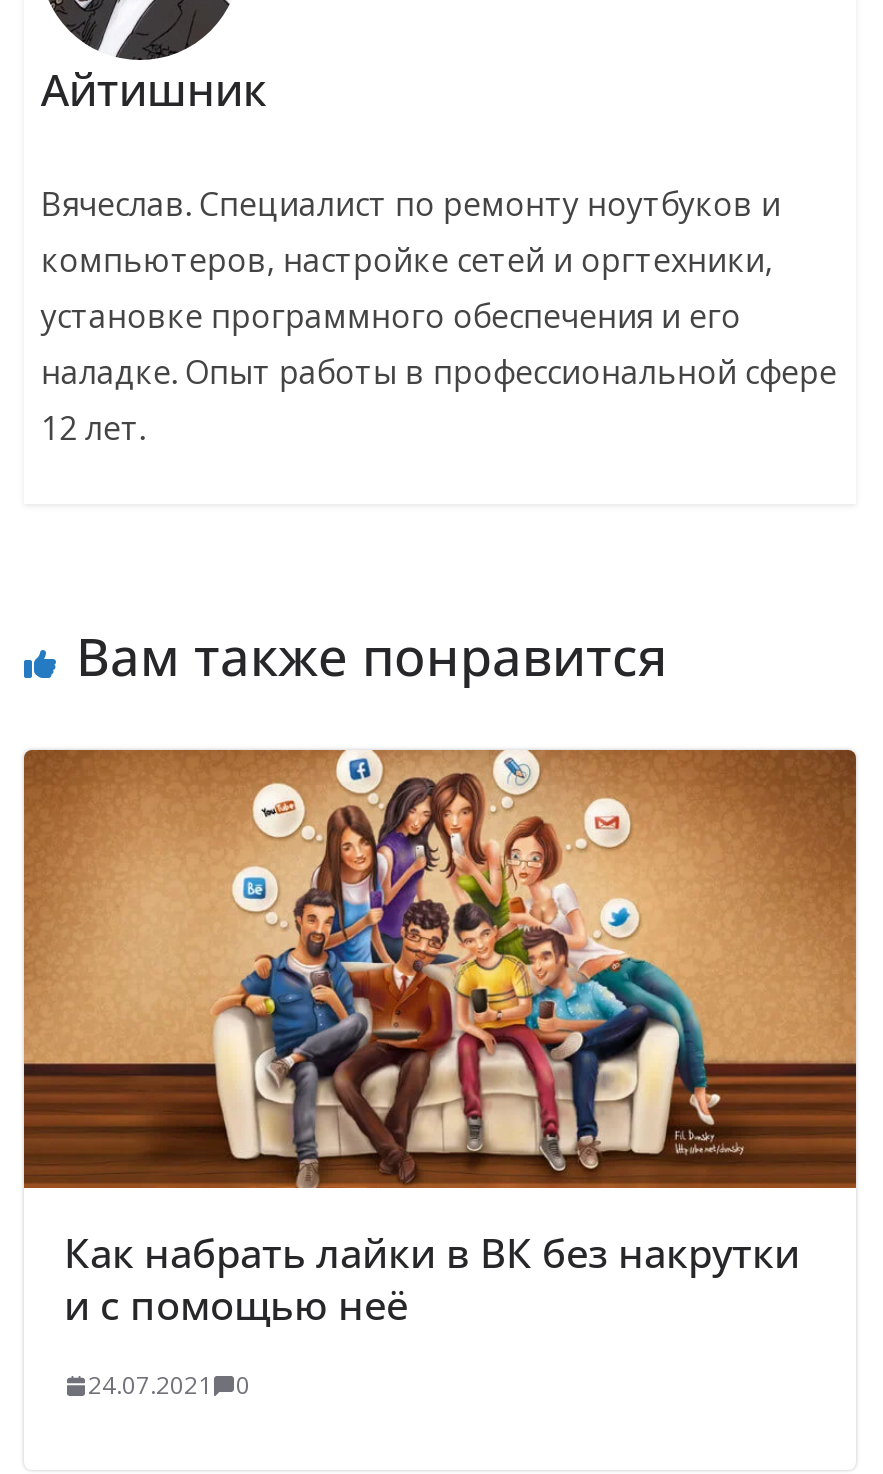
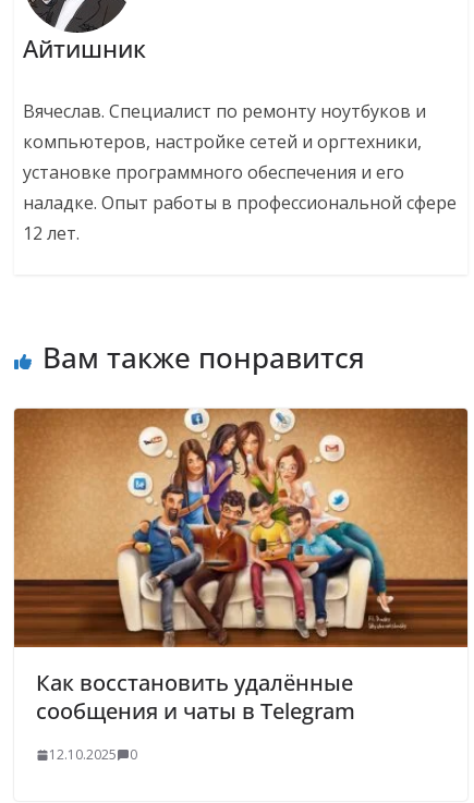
[64,1227,800,1333] Как набрать лайки в ВК без накрутки | и с помощью неё -> [36,668,355,726] Как восстановить удалённые | сообщения и чаты в Telegram
[88,1369,250,1403] 24.07.2021 0 -> [49,745,137,764] 12.10.2025 0

